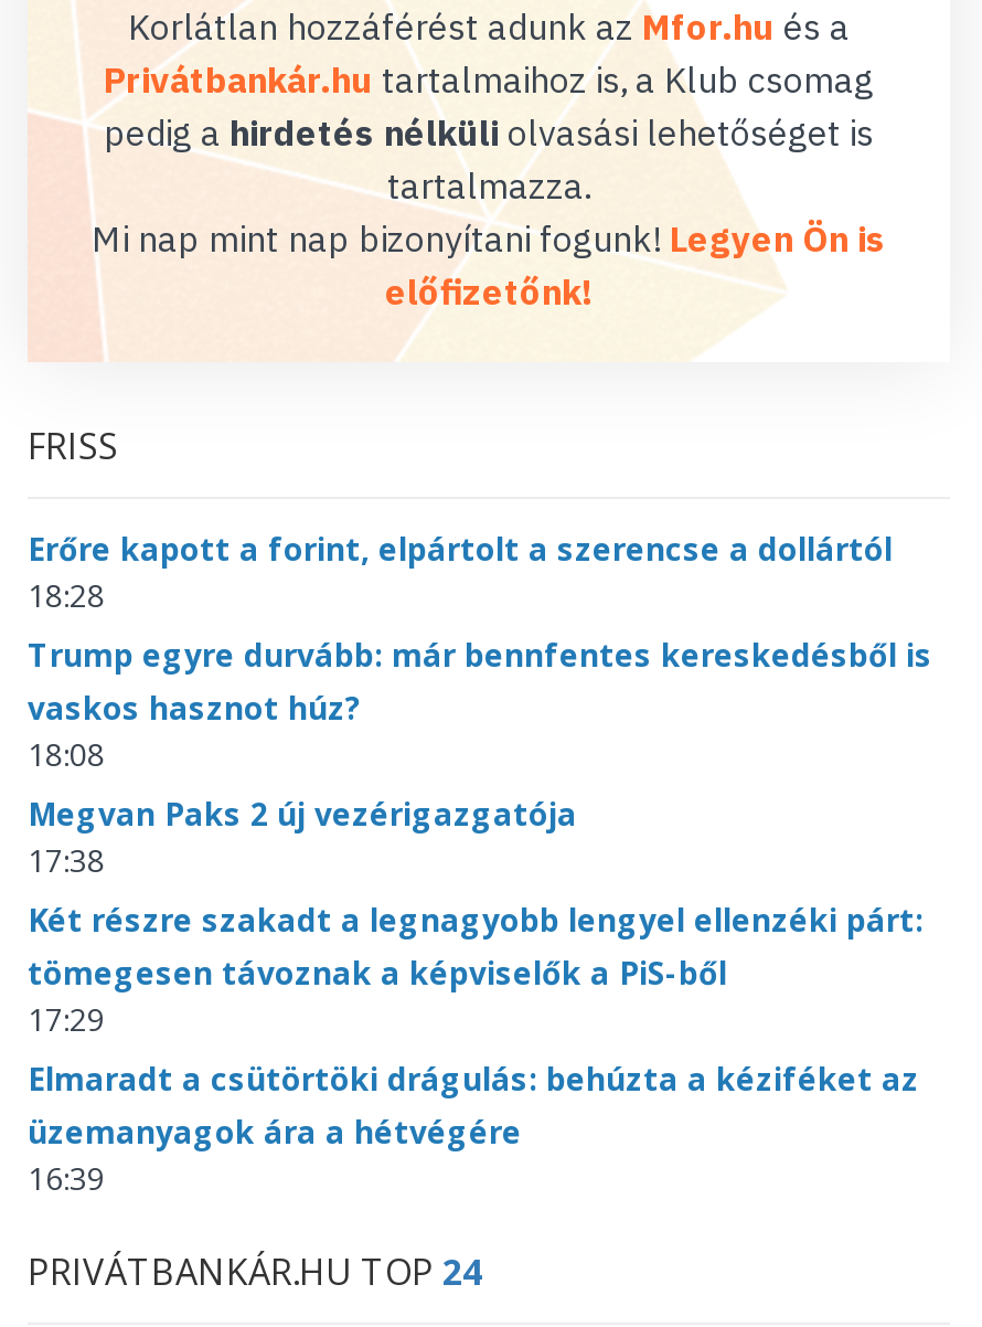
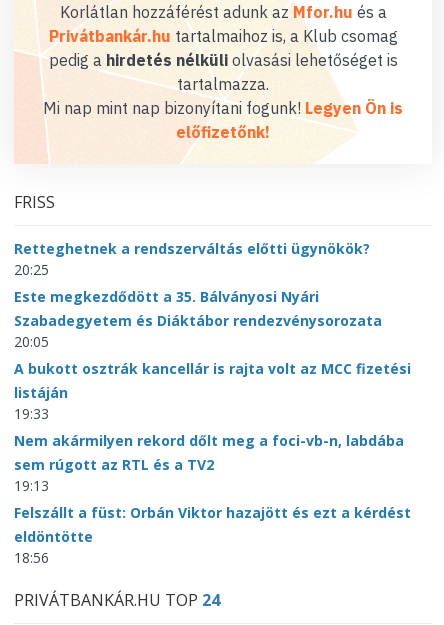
[28,528,932,1199] Erőre kapott a forint, elpártolt a szerencse a dollártól | 18:28 | Trump egyre durvább: már bennfentes kereskedésből is | vaskos hasznot húz? | 18:08 | Megvan Paks 2 új vezérigazgatója | 17:38 | Két részre szakadt a legnagyobb lengyel ellenzéki párt: | tömegesen távoznak a képviselők a PiS-ből | 17:29 | Elmaradt a csütörtöki drágulás: behúzta a kéziféket az | üzemanyagok ára a hétvégére | 16:39 -> [14,239,411,567] Retteghetnek a rendszerváltás előtti ügynökök? | 20:25 | Este megkezdődött a 35. Bálványosi Nyári | Szabadegyetem és Diáktábor rendezvénysorozata | 20:05 | A bukott osztrák kancellár is rajta volt az MCC fizetési | listáján | 19:33 | Nem akármilyen rekord dőlt meg a foci-vb-n, labdába | sem rúgott az RTL és a TV2 | 19:13 | Felszállt a füst: Orbán Viktor hazajött és ezt a kérdést | eldöntötte | 18:56

